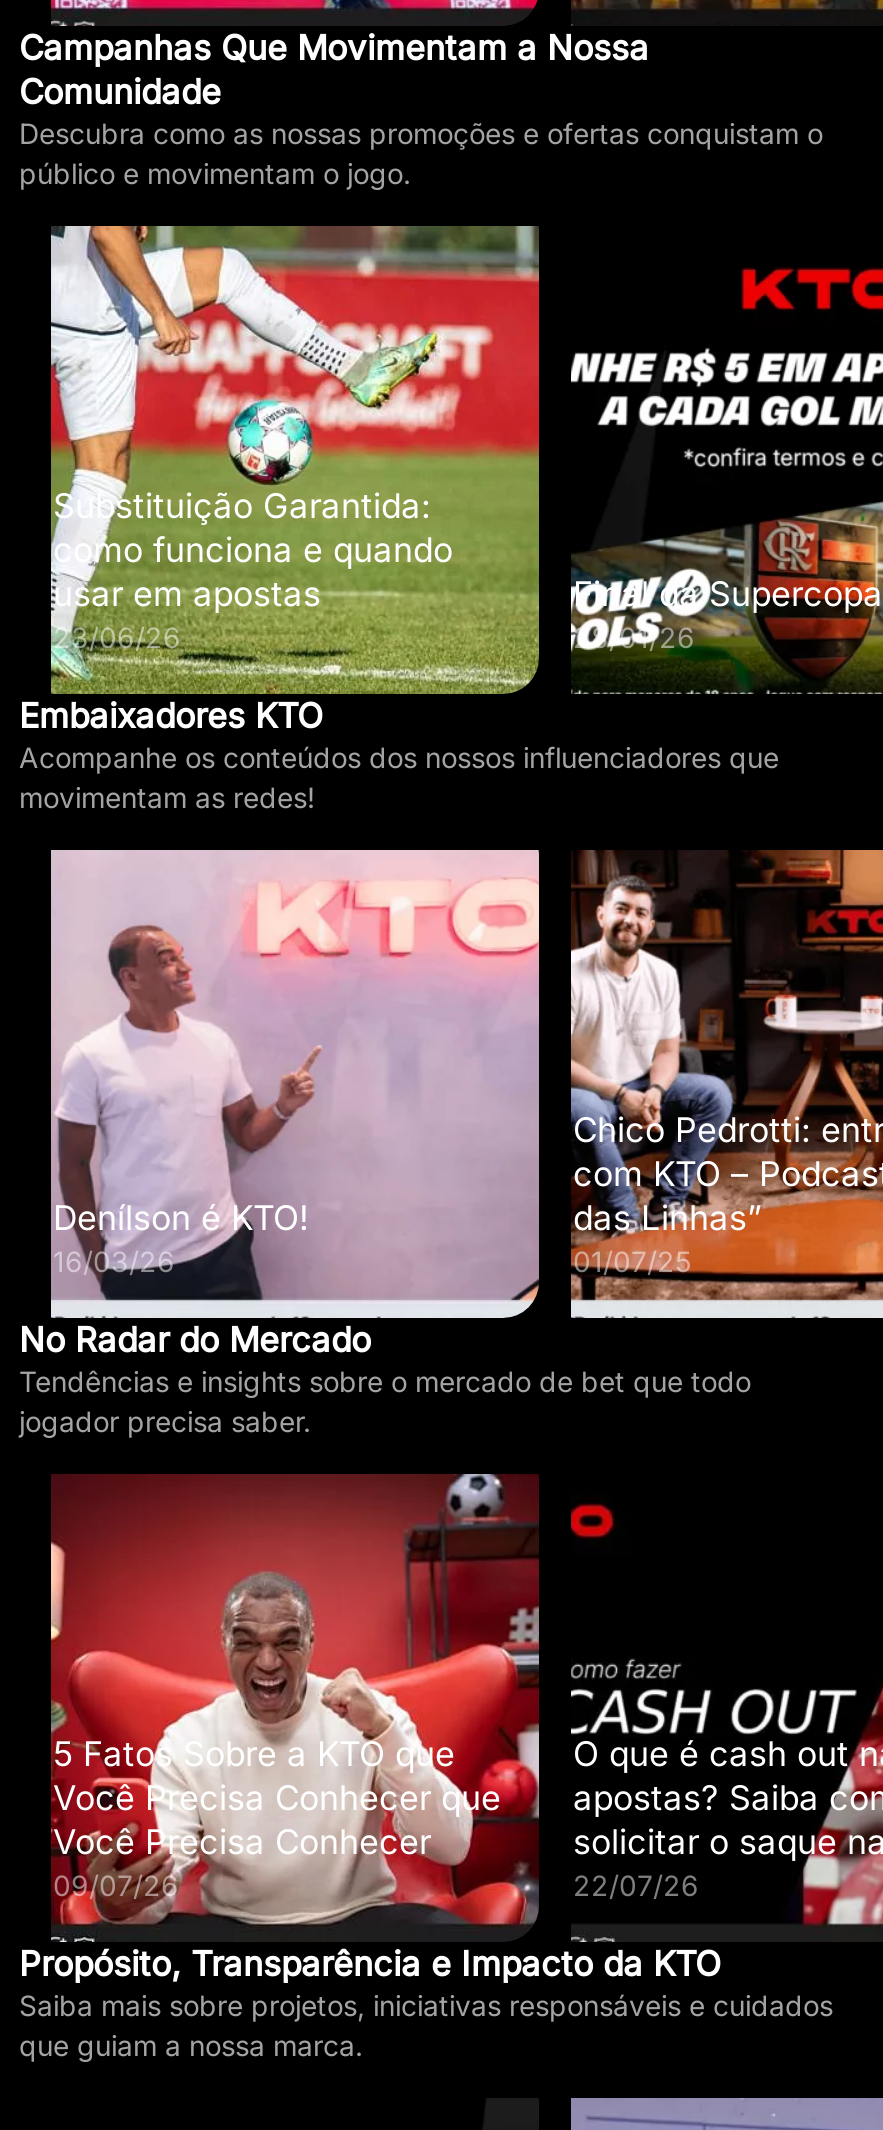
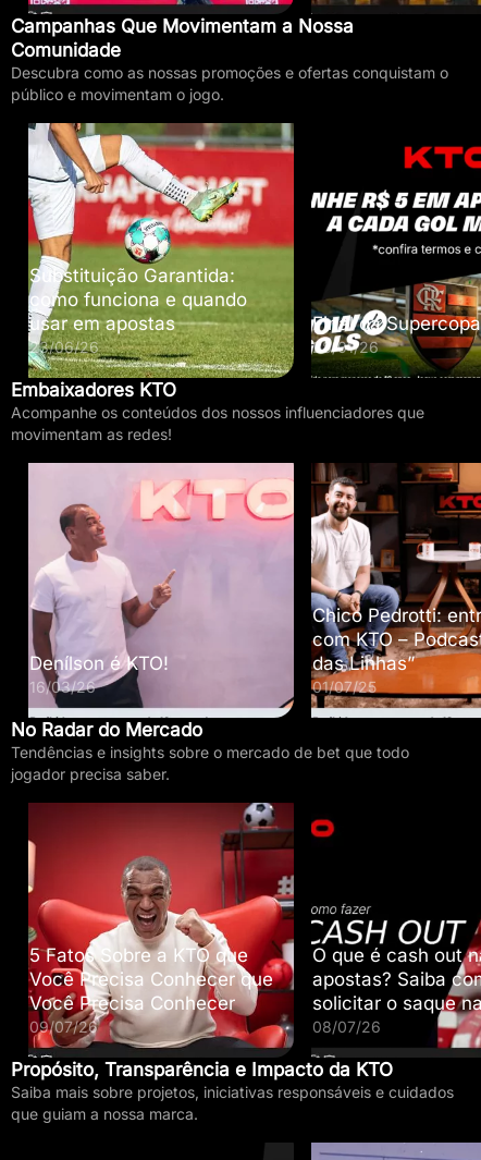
[573,1868,699,1902] 22/07/26 -> [312,1017,381,1036] 08/07/26

